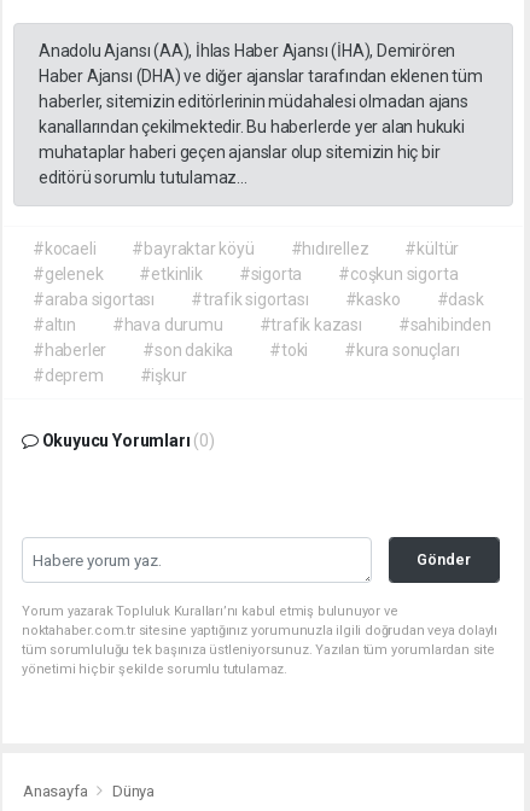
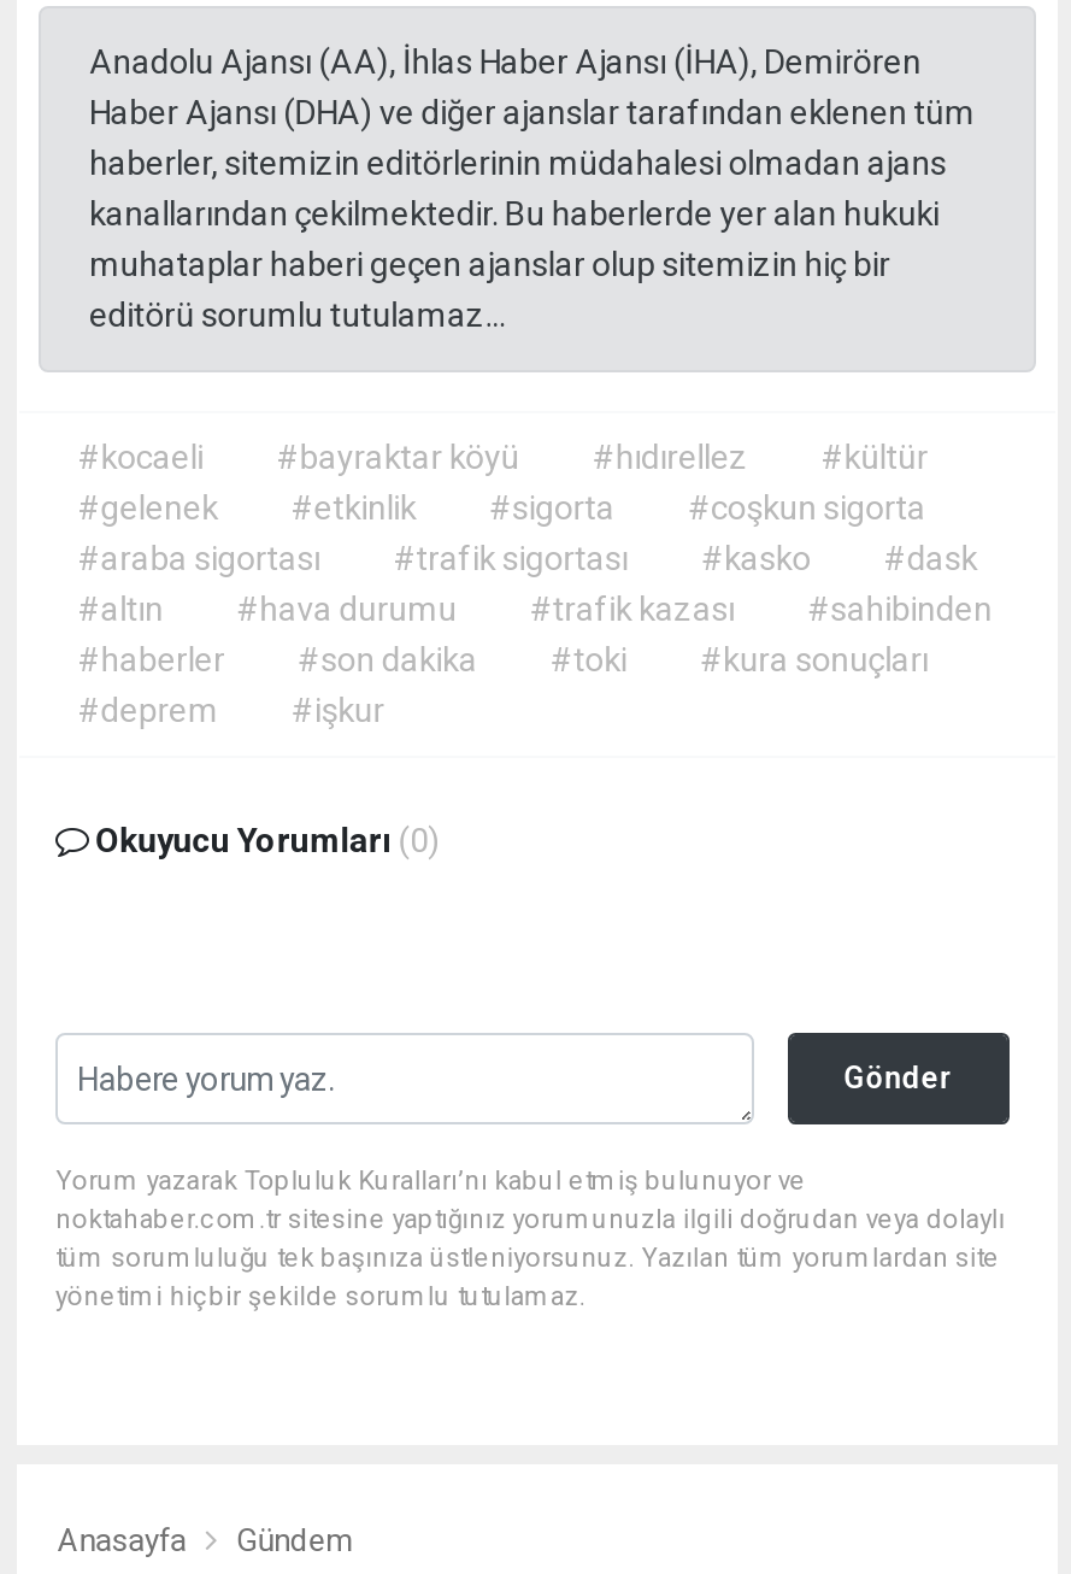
[112,782,155,800] Dünya -> [236,1522,351,1558] Gündem

